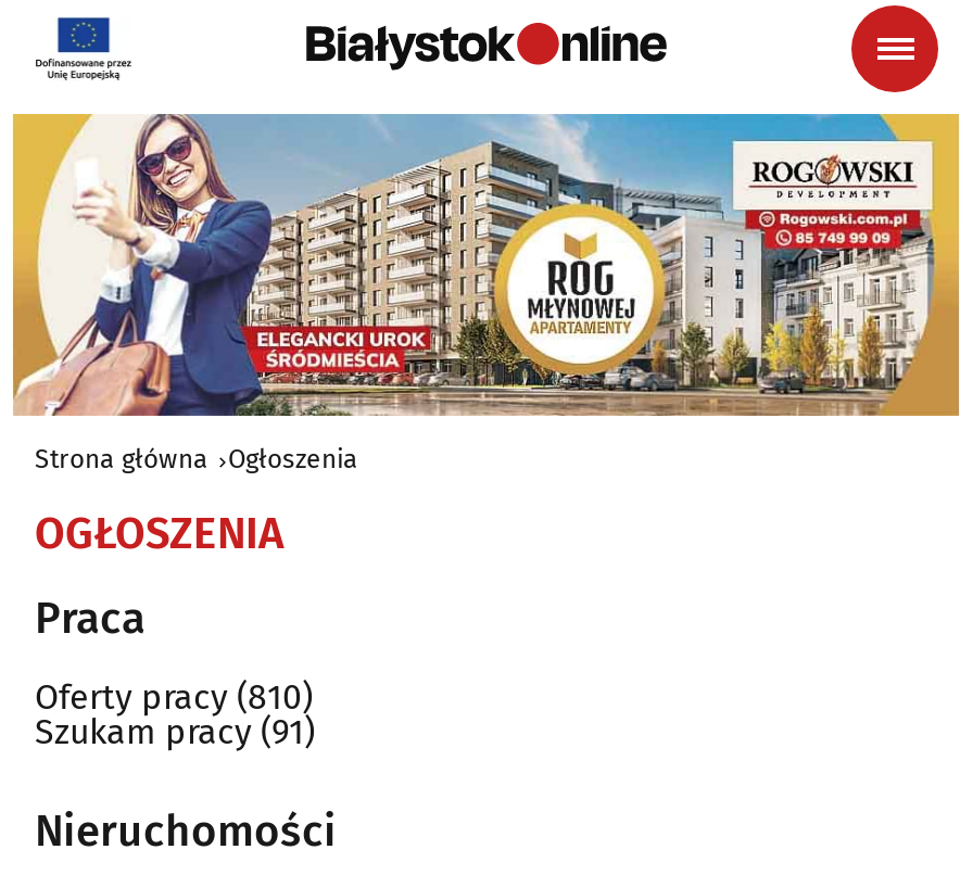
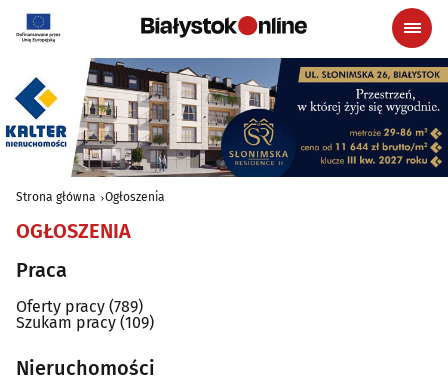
[11,112,966,418] [image] -> [5,57,445,178] [image]
[35,675,313,717] Oferty pracy (810) -> [16,297,143,316] Oferty pracy (789)
[35,710,315,751] Szukam pracy(91) -> [16,313,154,332] Szukam pracy(109)

